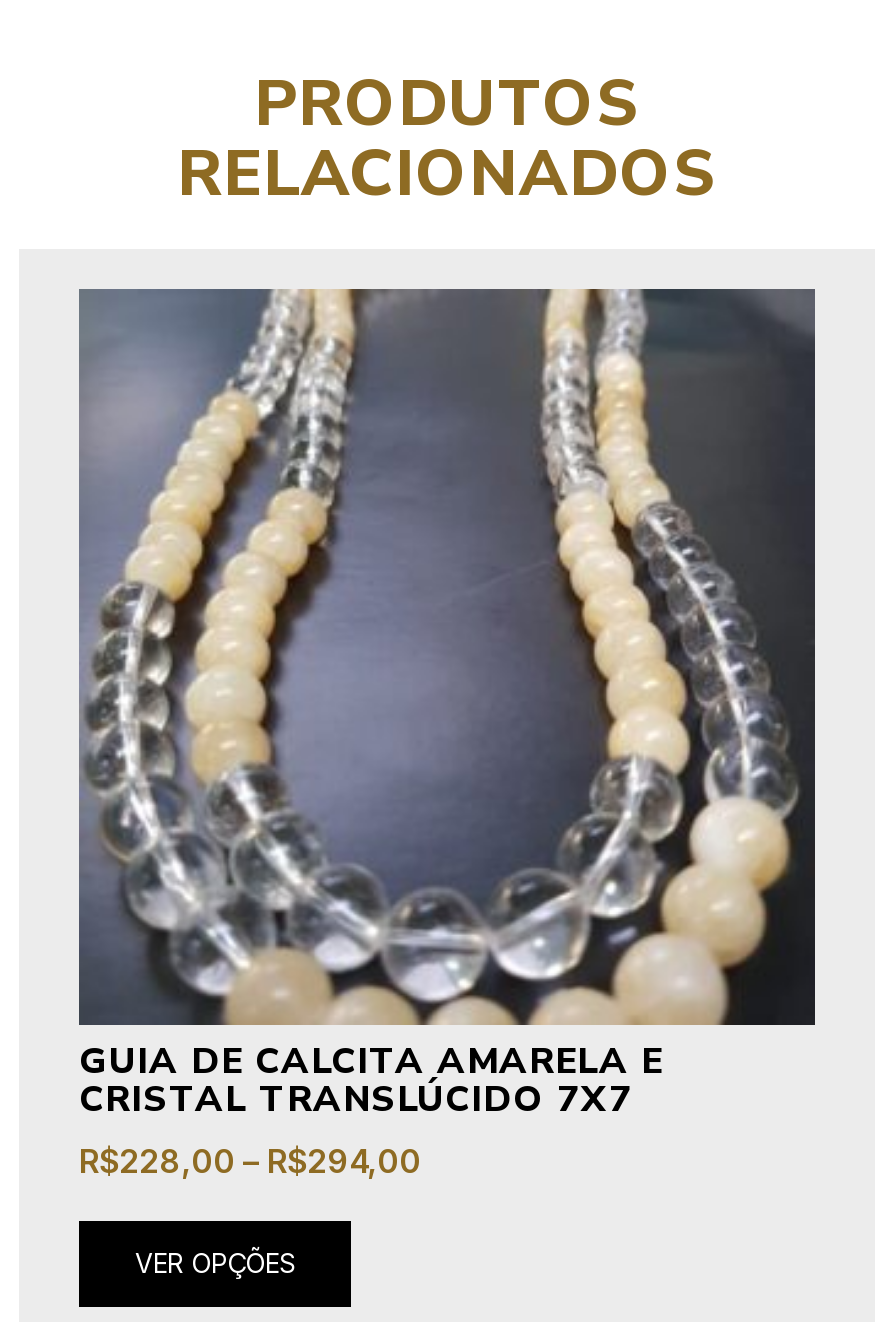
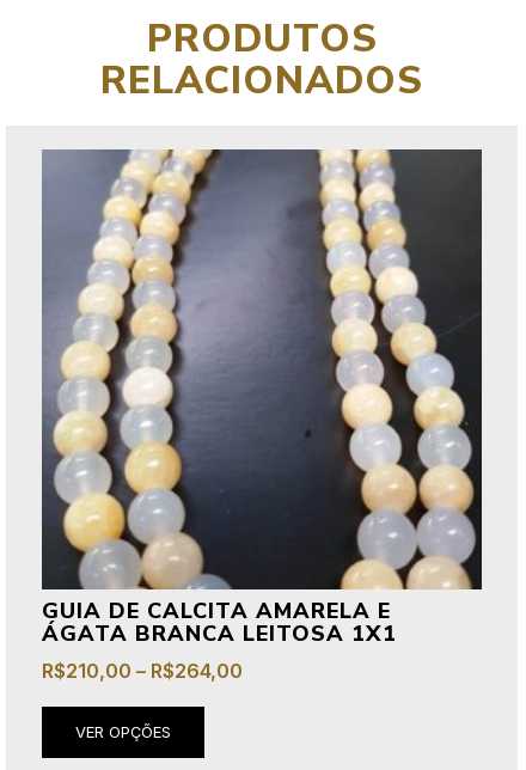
[79,288,815,1180] [image] | CRISTAL TRANSLÚCIDO 7X7 | R$228,00 – R$294,00 -> [42,148,481,683] [image] | ÁGATA BRANCA LEITOSA 1X1 | R$210,00 – R$264,00

